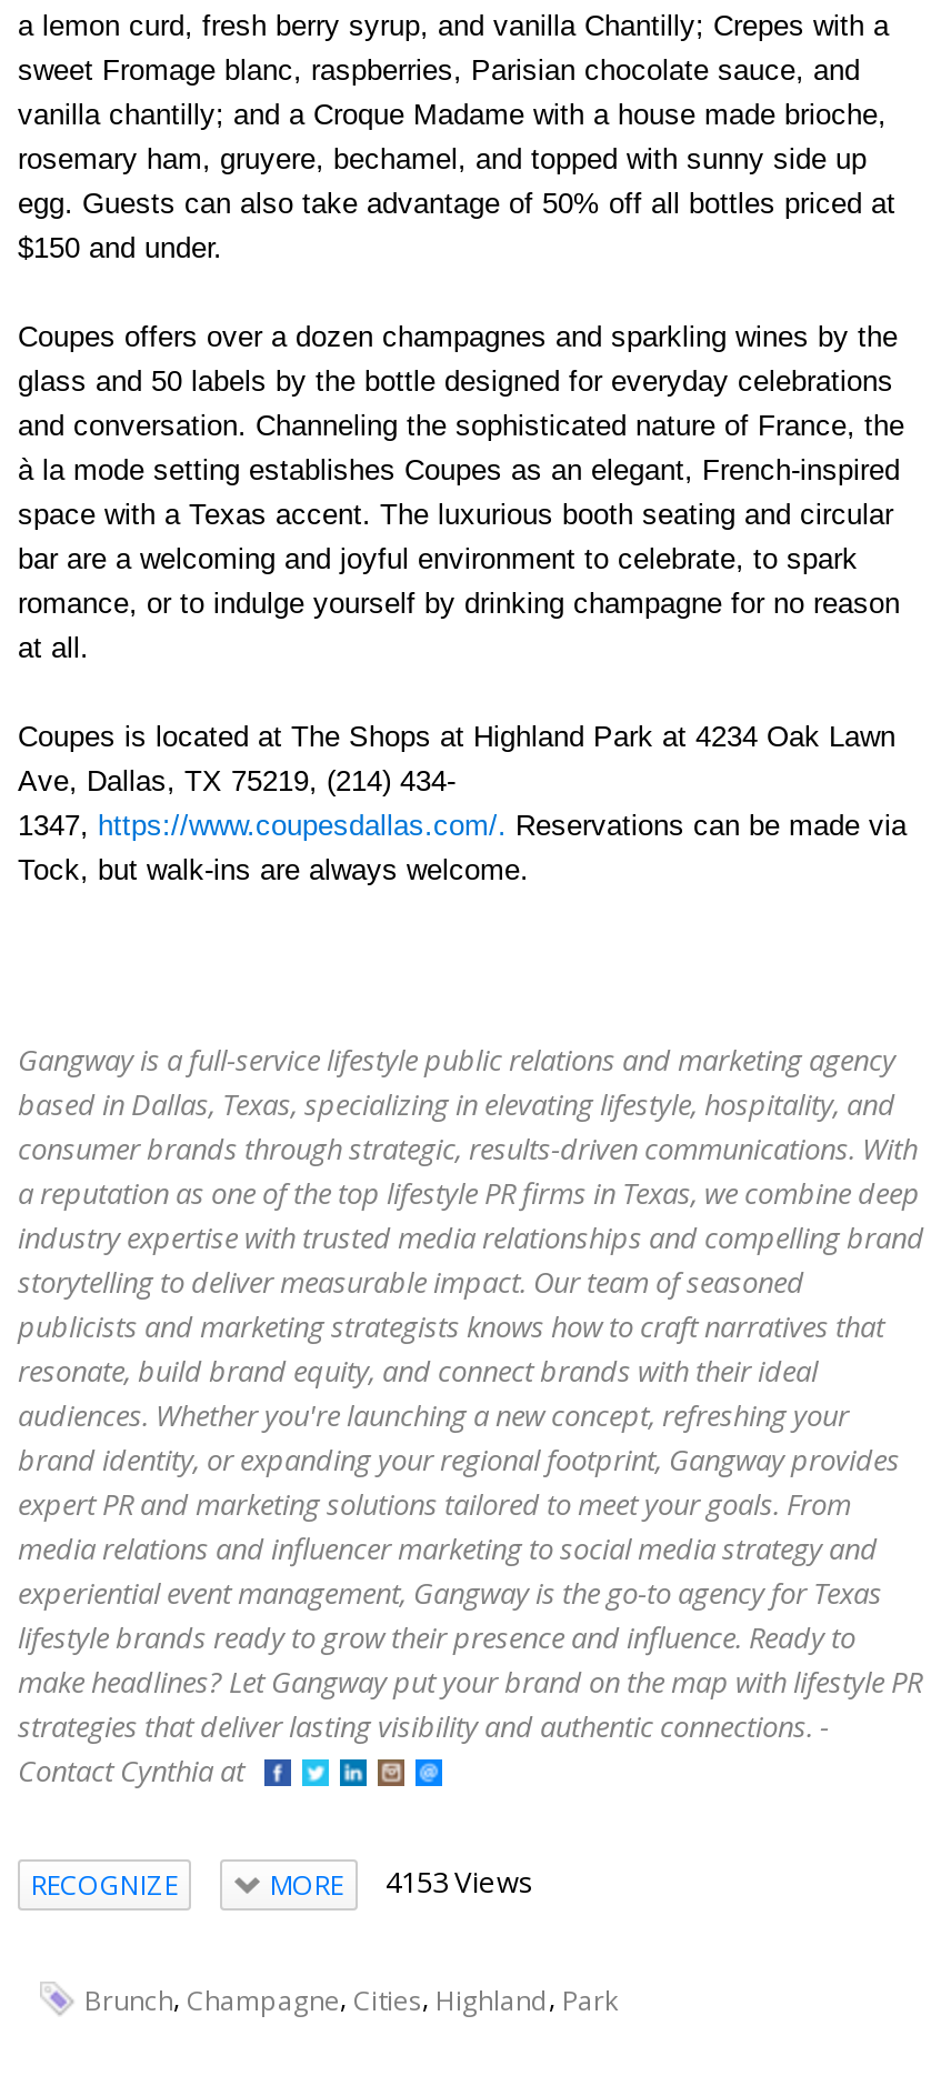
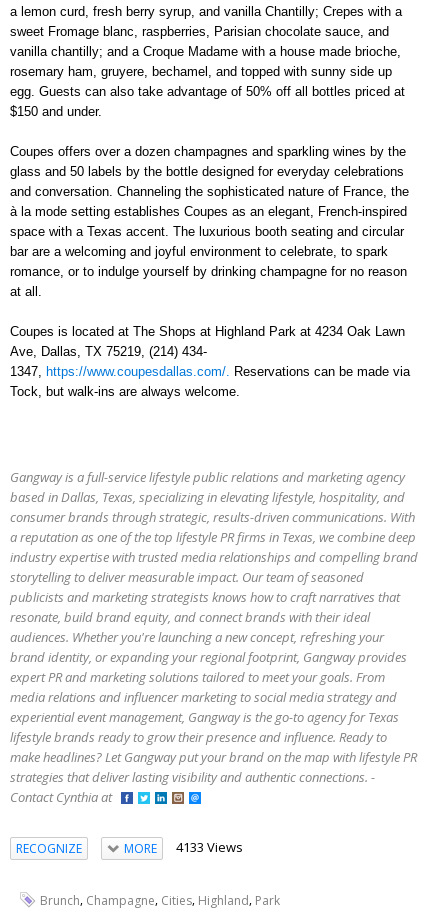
[270,1862,534,1904] MORE 4153 Views -> [123,838,242,857] MORE 4133 Views

